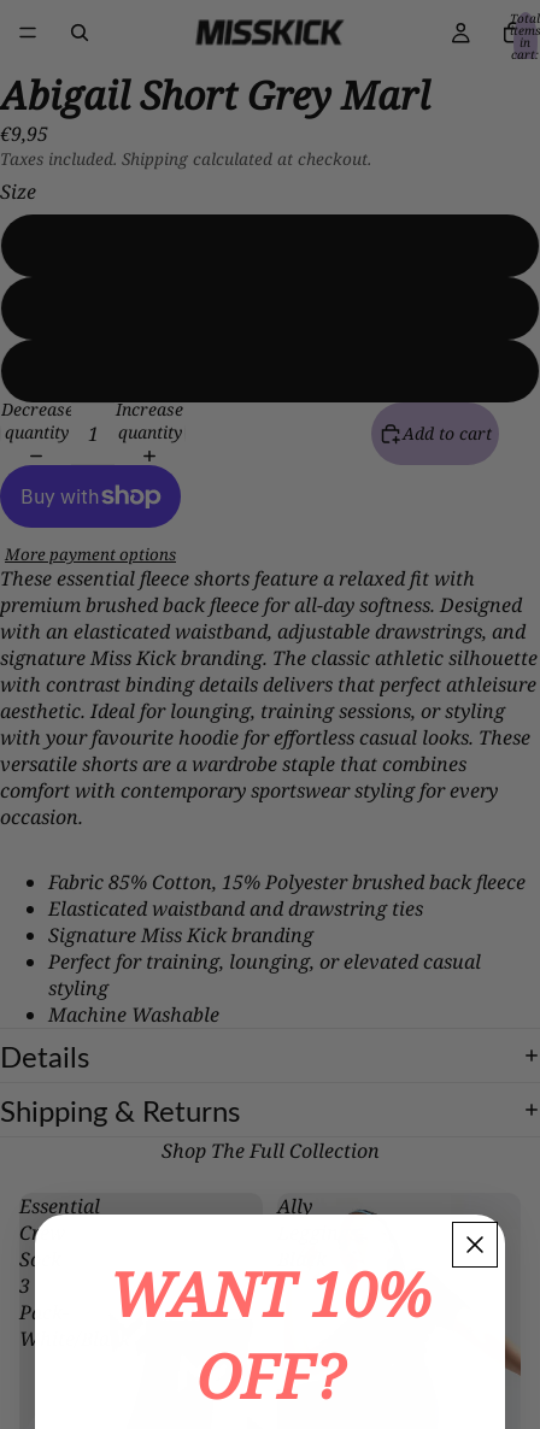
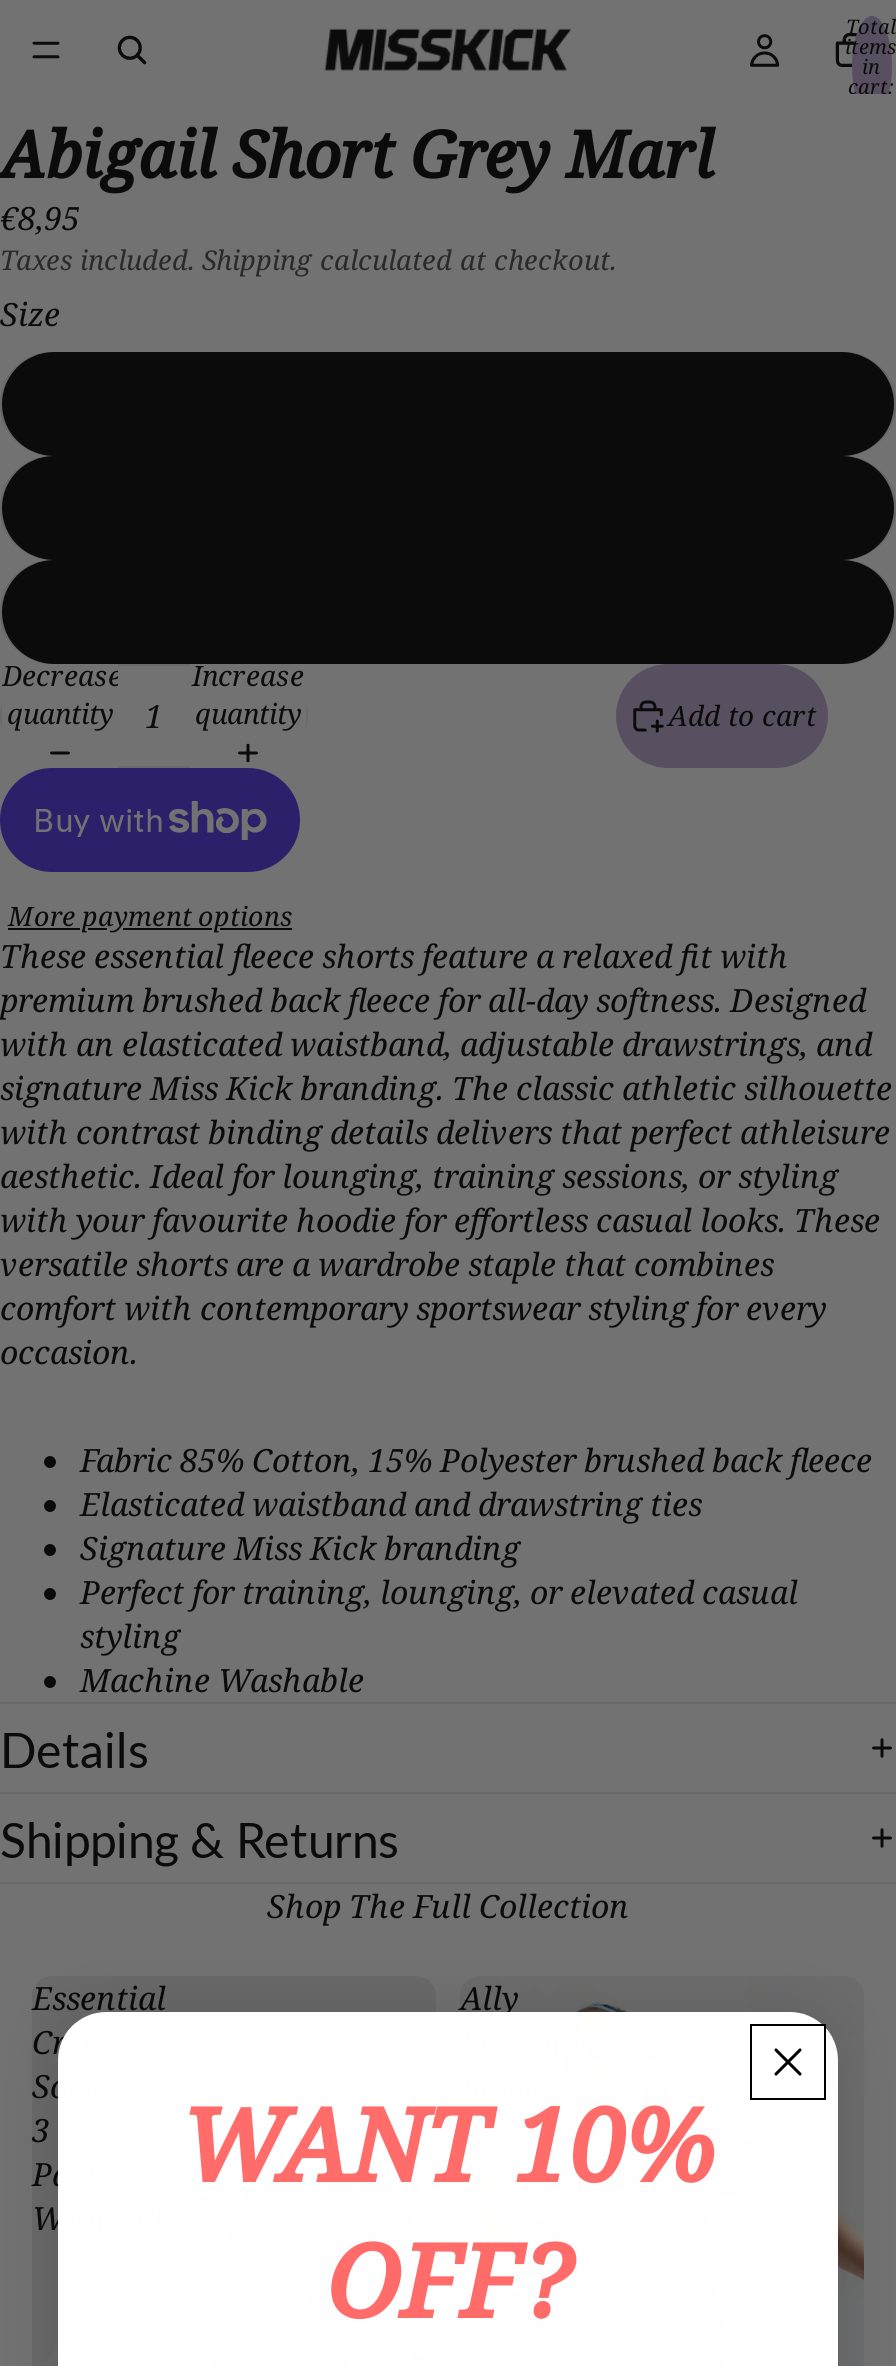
[0,120,48,147] €9,95 -> [0,196,80,240] €8,95

